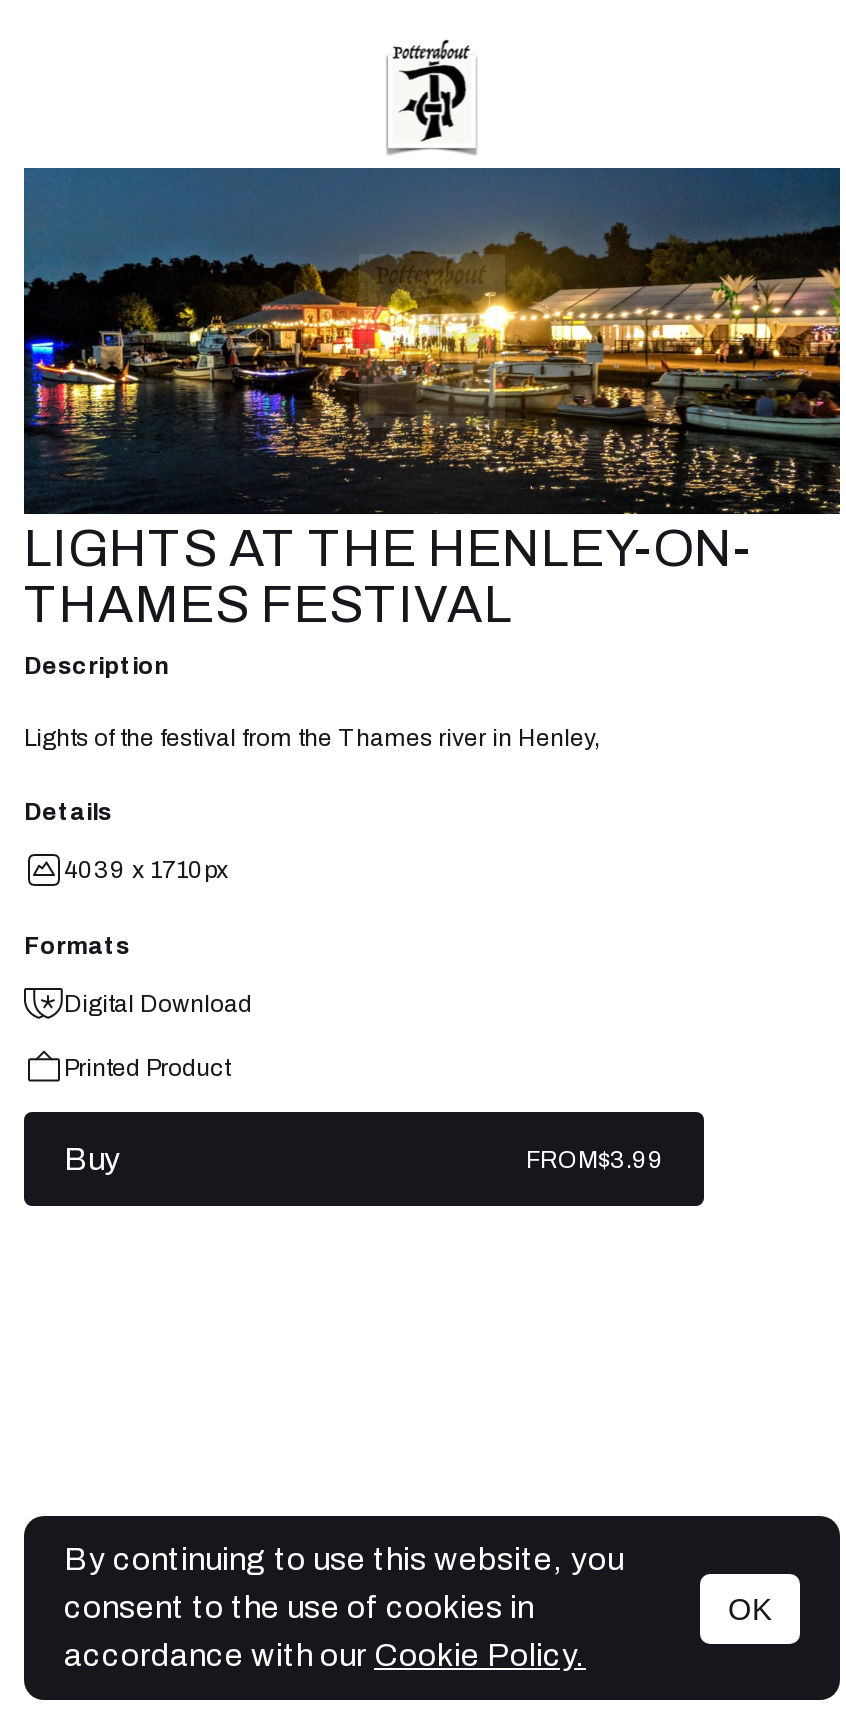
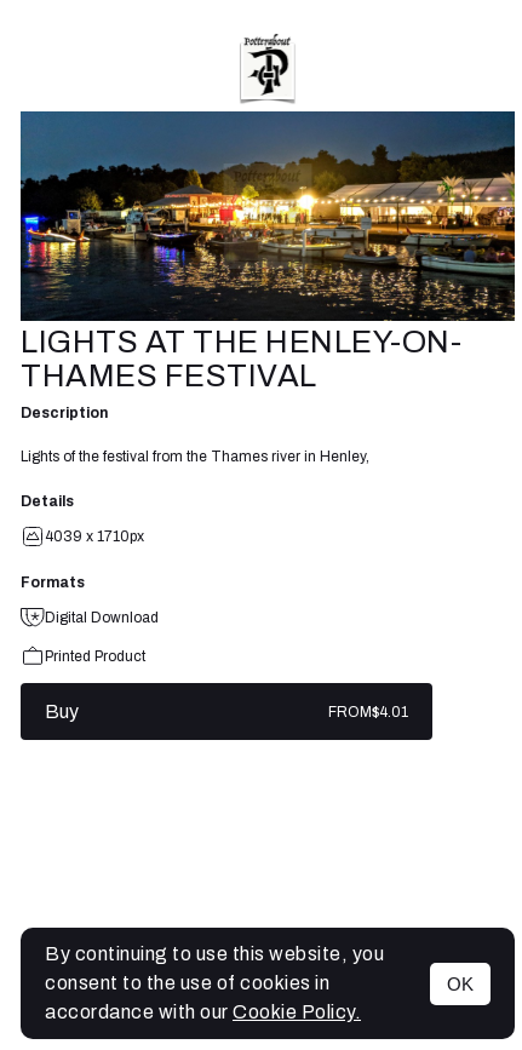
[526,1146,664,1174] FROM$3.99 -> [328,704,408,721] FROM$4.01

